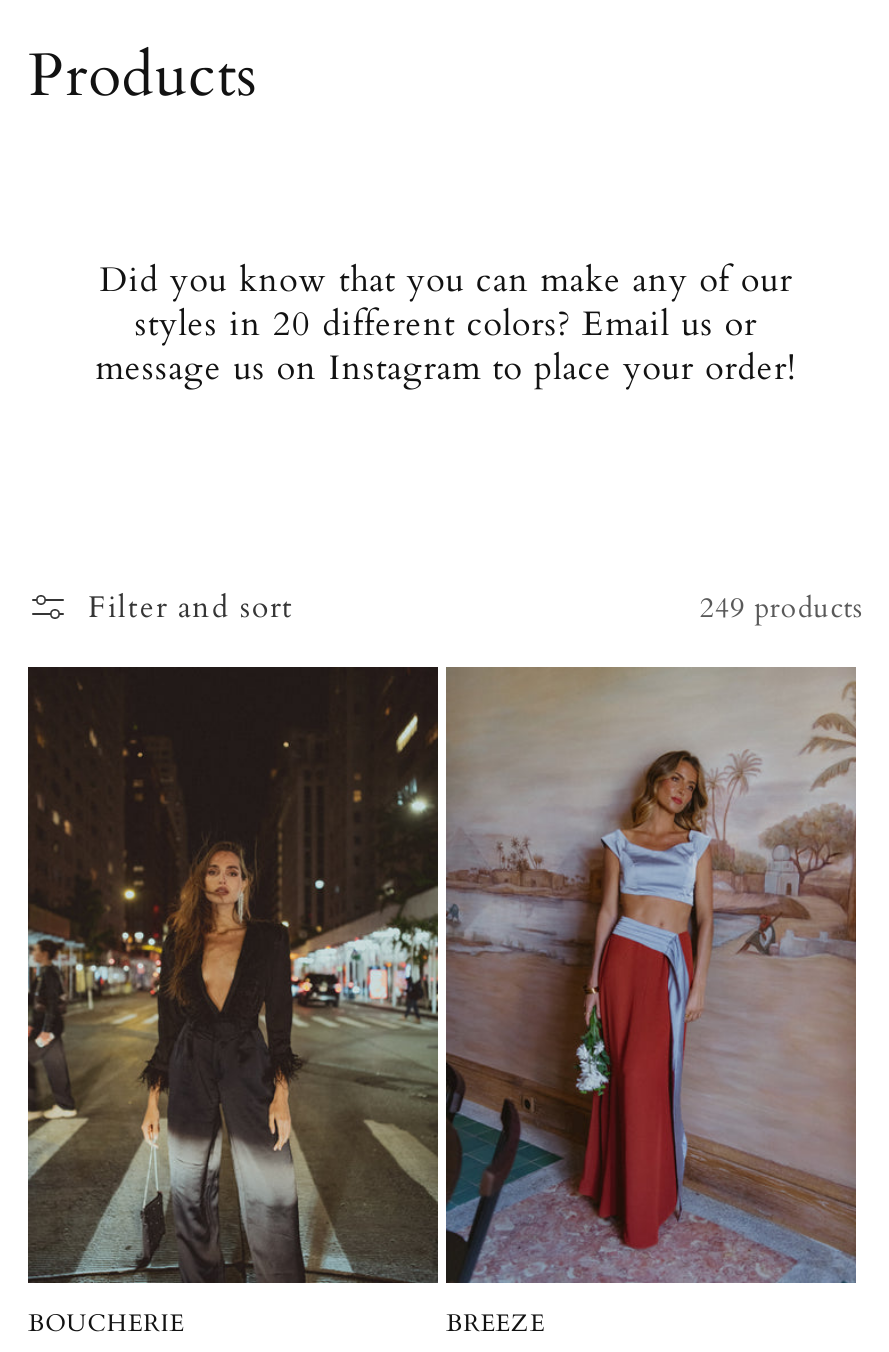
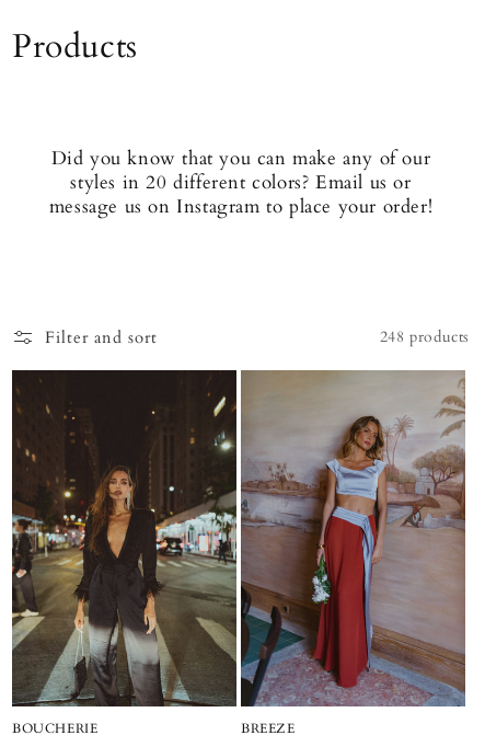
[700,588,864,626] 249 products -> [380,326,470,347] 248 products

